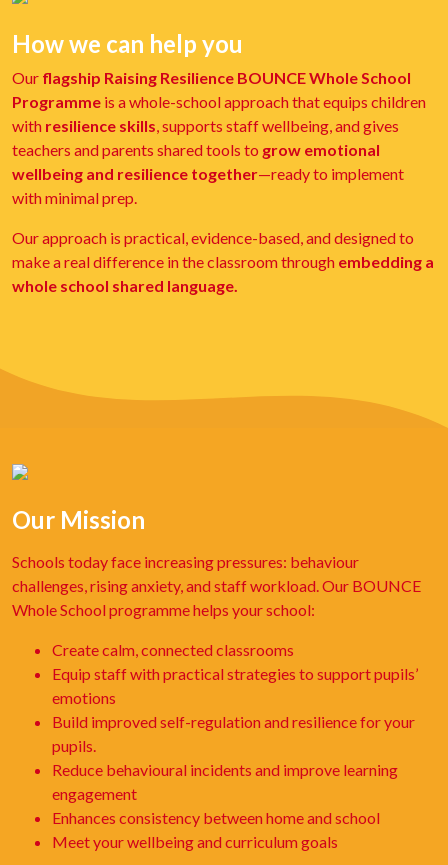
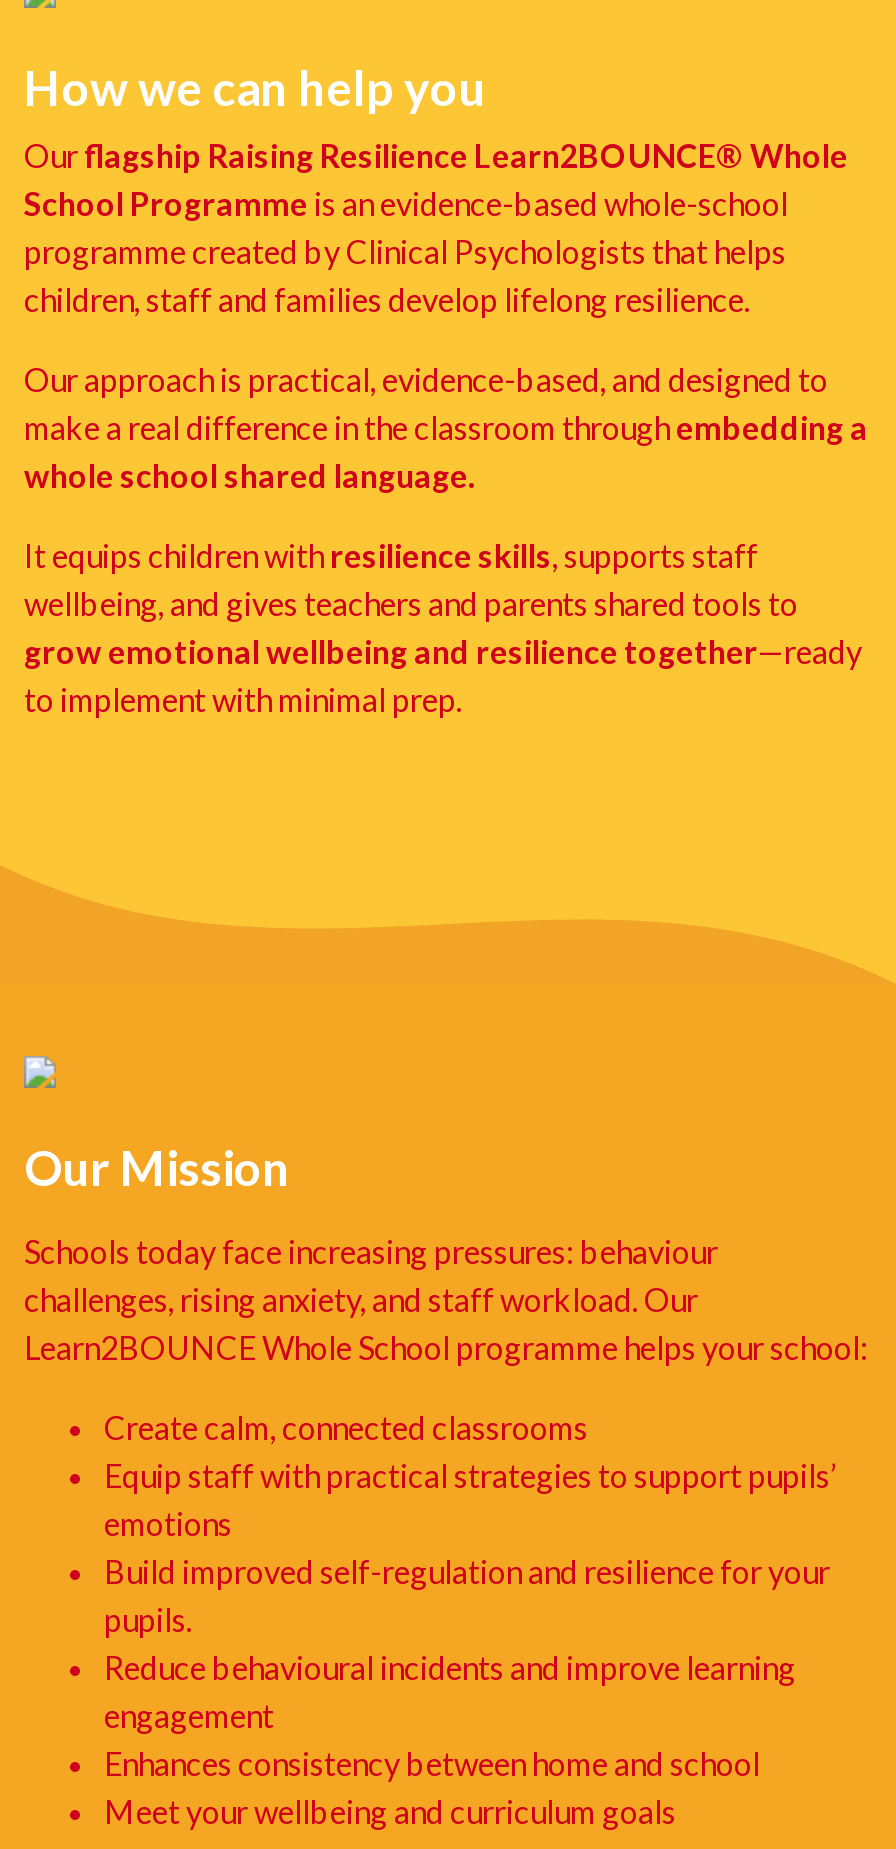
[12,68,426,207] Our flagship Raising Resilience BOUNCE Whole School | Programme is a whole-school approach that equips children | with resilience skills, supports staff wellbeing, and gives | teachers and parents shared tools to grow emotional | wellbeing and resilience together—ready to implement | with minimal prep. -> [24,136,848,318] Our flagship Raising Resilience Learn2BOUNCE® Whole | School Programme is an evidence-based whole-school | programme created by Clinical Psychologists that helps | children, staff and families develop lifelong resilience.
moved [12,228,434,295] -> [24,360,868,494]: Our approach is practical, evidence-based, and designed to | make a real difference in the classroom through embedding a | whole school shared language.
none -> [24,536,862,718] It equips children with resilience skills, supports staff | wellbeing, and gives teachers and parents shared tools to | grow emotional wellbeing and resilience together—ready | to implement with minimal prep.
[12,576,421,619] challenges, rising anxiety, and staff workload. Our BOUNCE | Whole School programme helps your school: -> [24,1280,868,1366] challenges, rising anxiety, and staff workload. Our | Learn2BOUNCE Whole School programme helps your school:

